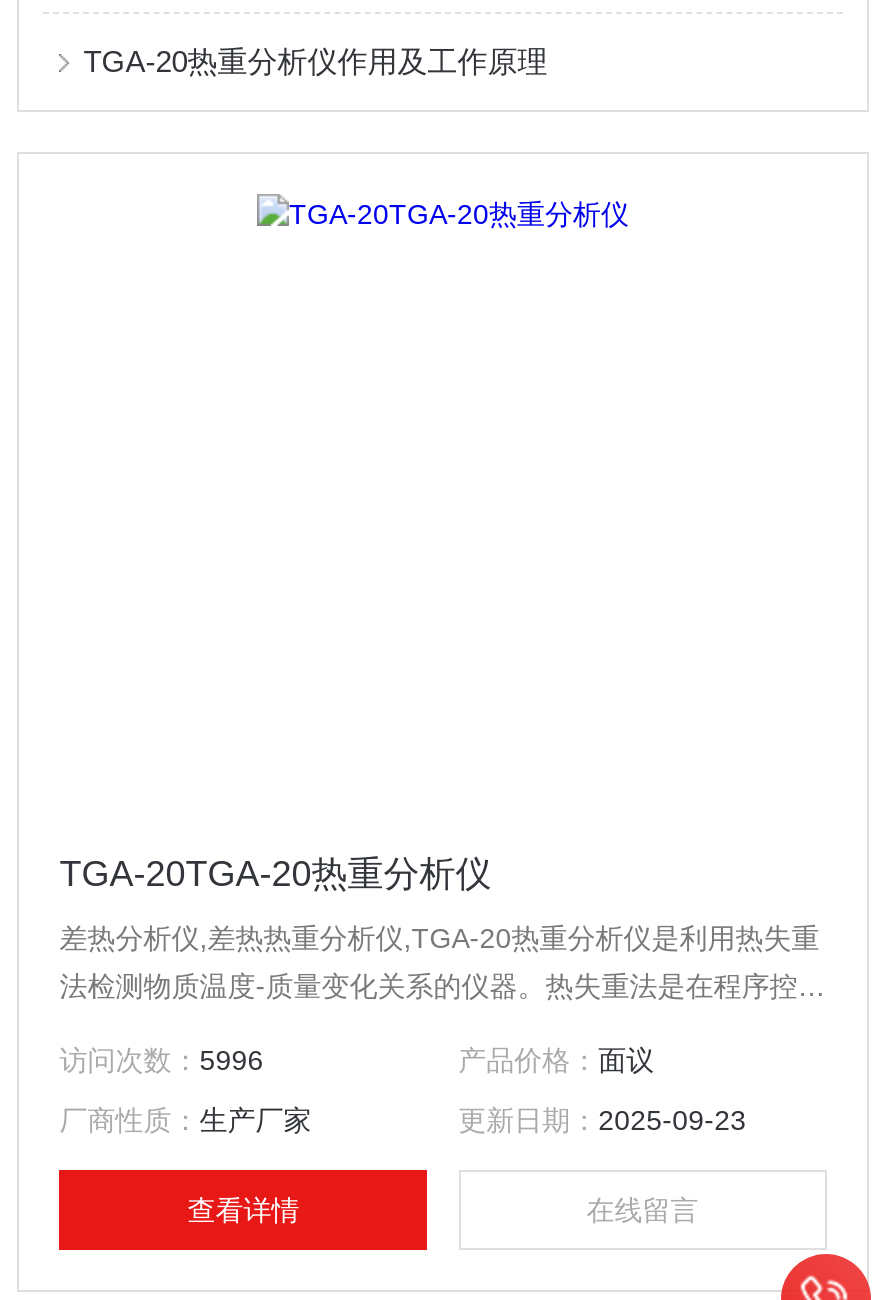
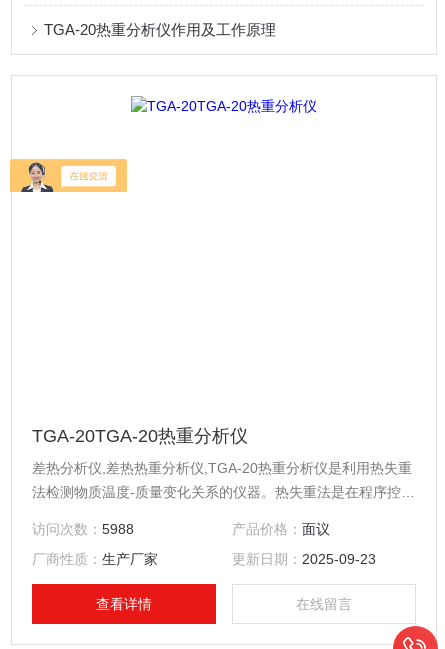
none -> [9,158,128,193] [image]
[59,1044,263,1076] 访问次数：5996 -> [32,521,134,537] 访问次数：5988

